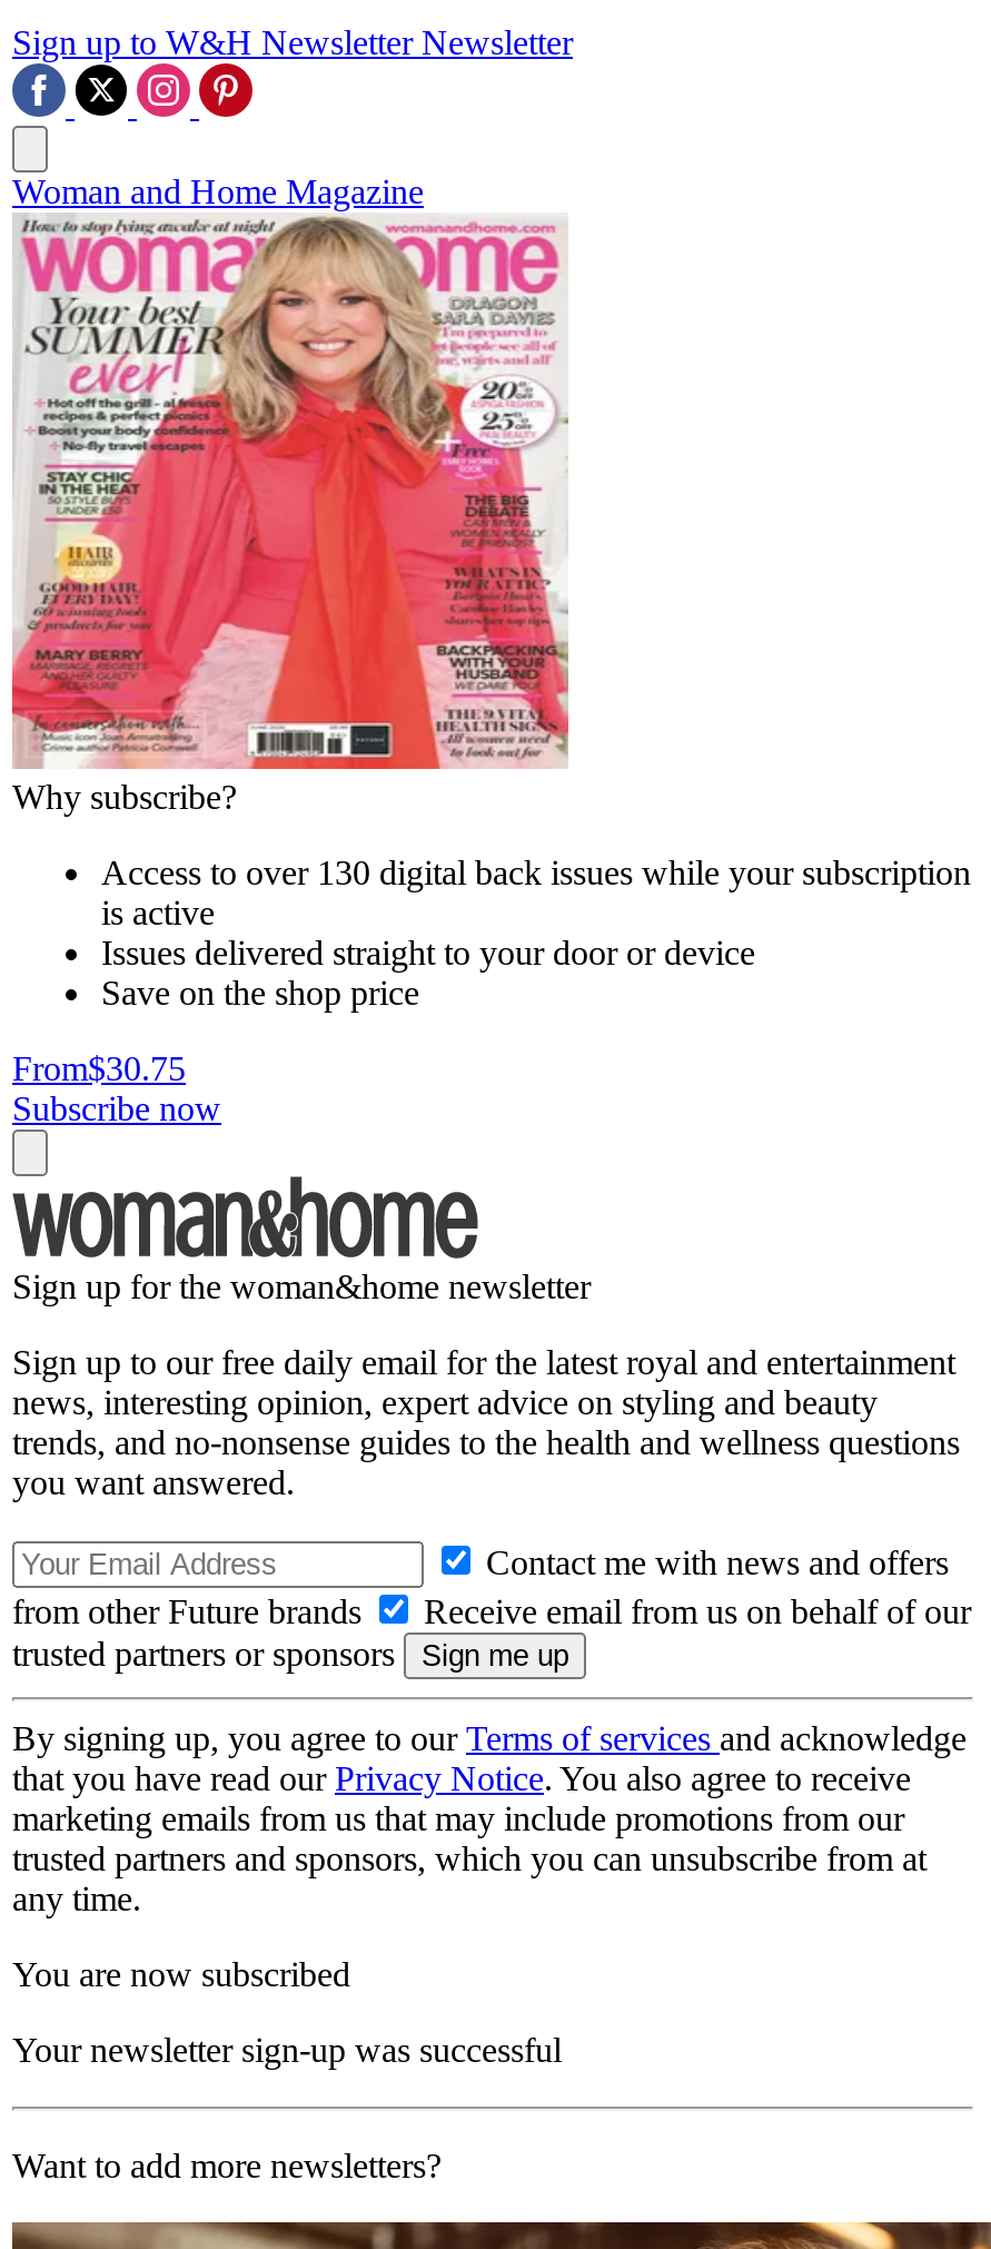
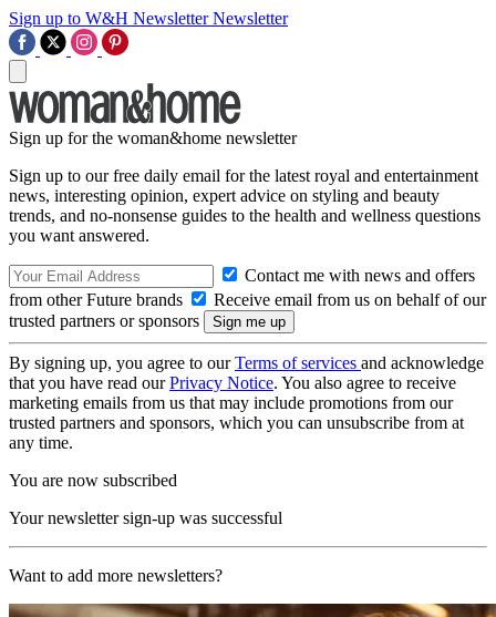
[12,173,424,211] Woman and Home Magazine -> none
[10,215,971,1128] [image] | Why subscribe? | Access to over 130 digital back issues while your subscription | is active | Issues delivered straight to your door or device | Save on the shop price | From$30.75 | Subscribe now -> none

